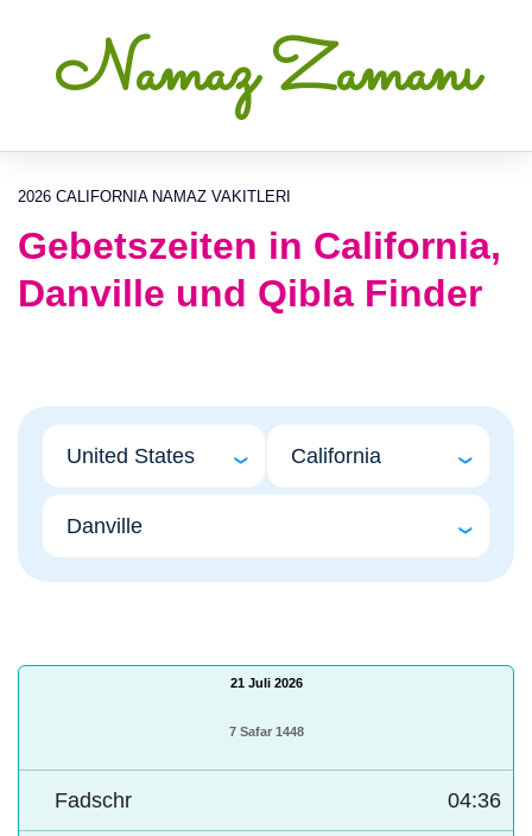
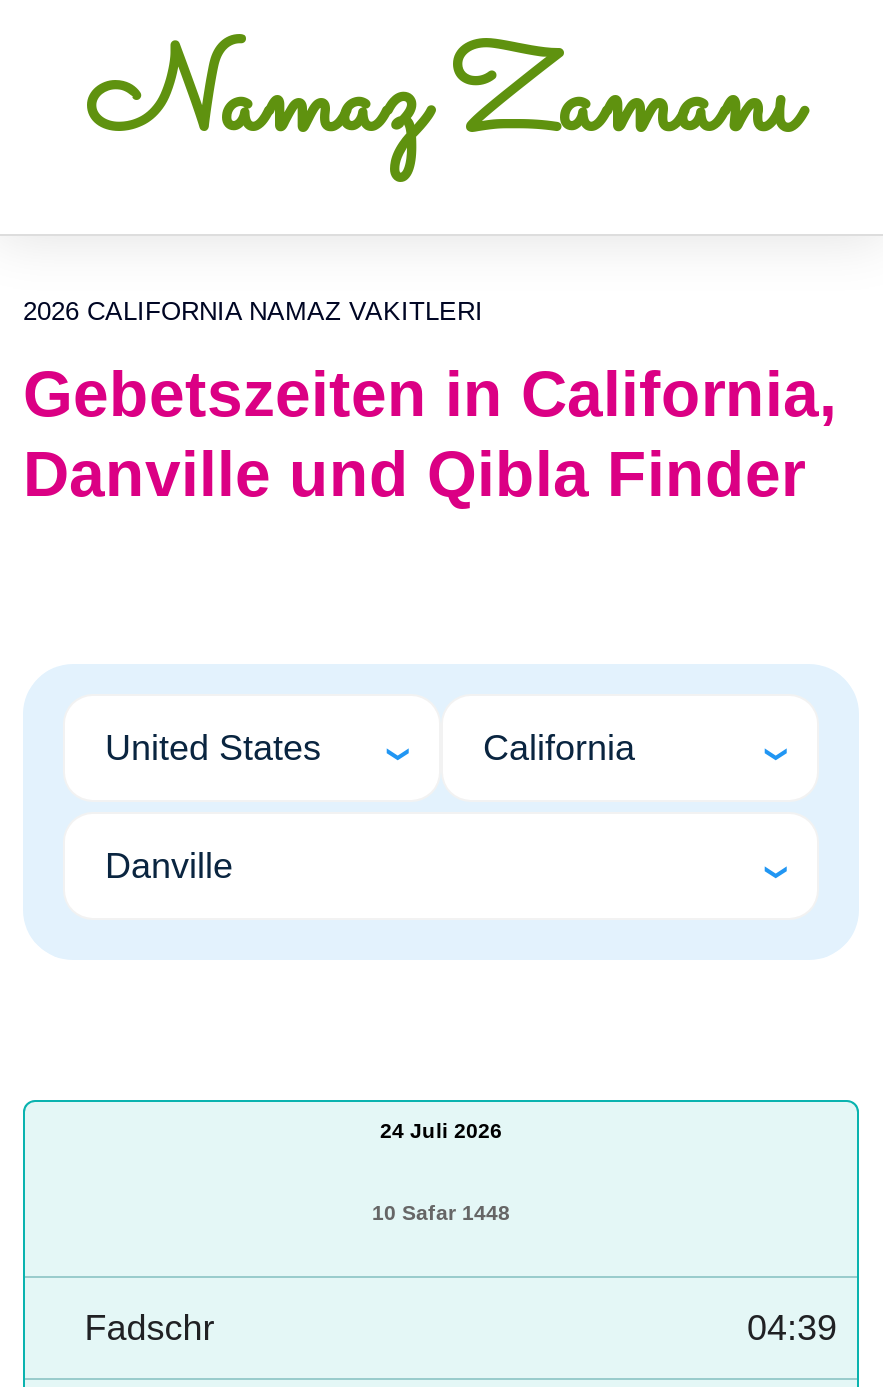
[230,676,302,690] 21 Juli 2026 -> [380,1118,502,1142] 24 Juli 2026
[229,724,303,739] 7 Safar 1448 -> [372,1200,510,1224] 10 Safar 1448
[448,788,501,812] 04:36 -> [747,1308,837,1348] 04:39

